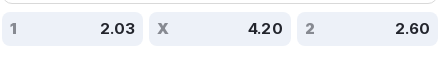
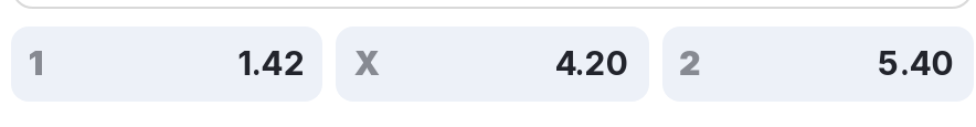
[100,19,169,38] 2.03 X -> [238,42,381,84] 1.42 X
[395,19,430,38] 2.60 -> [878,42,956,84] 5.40

